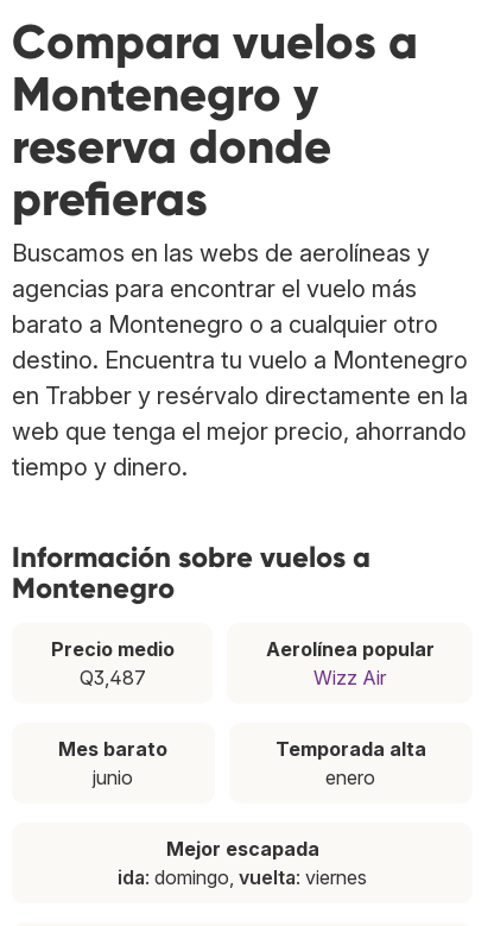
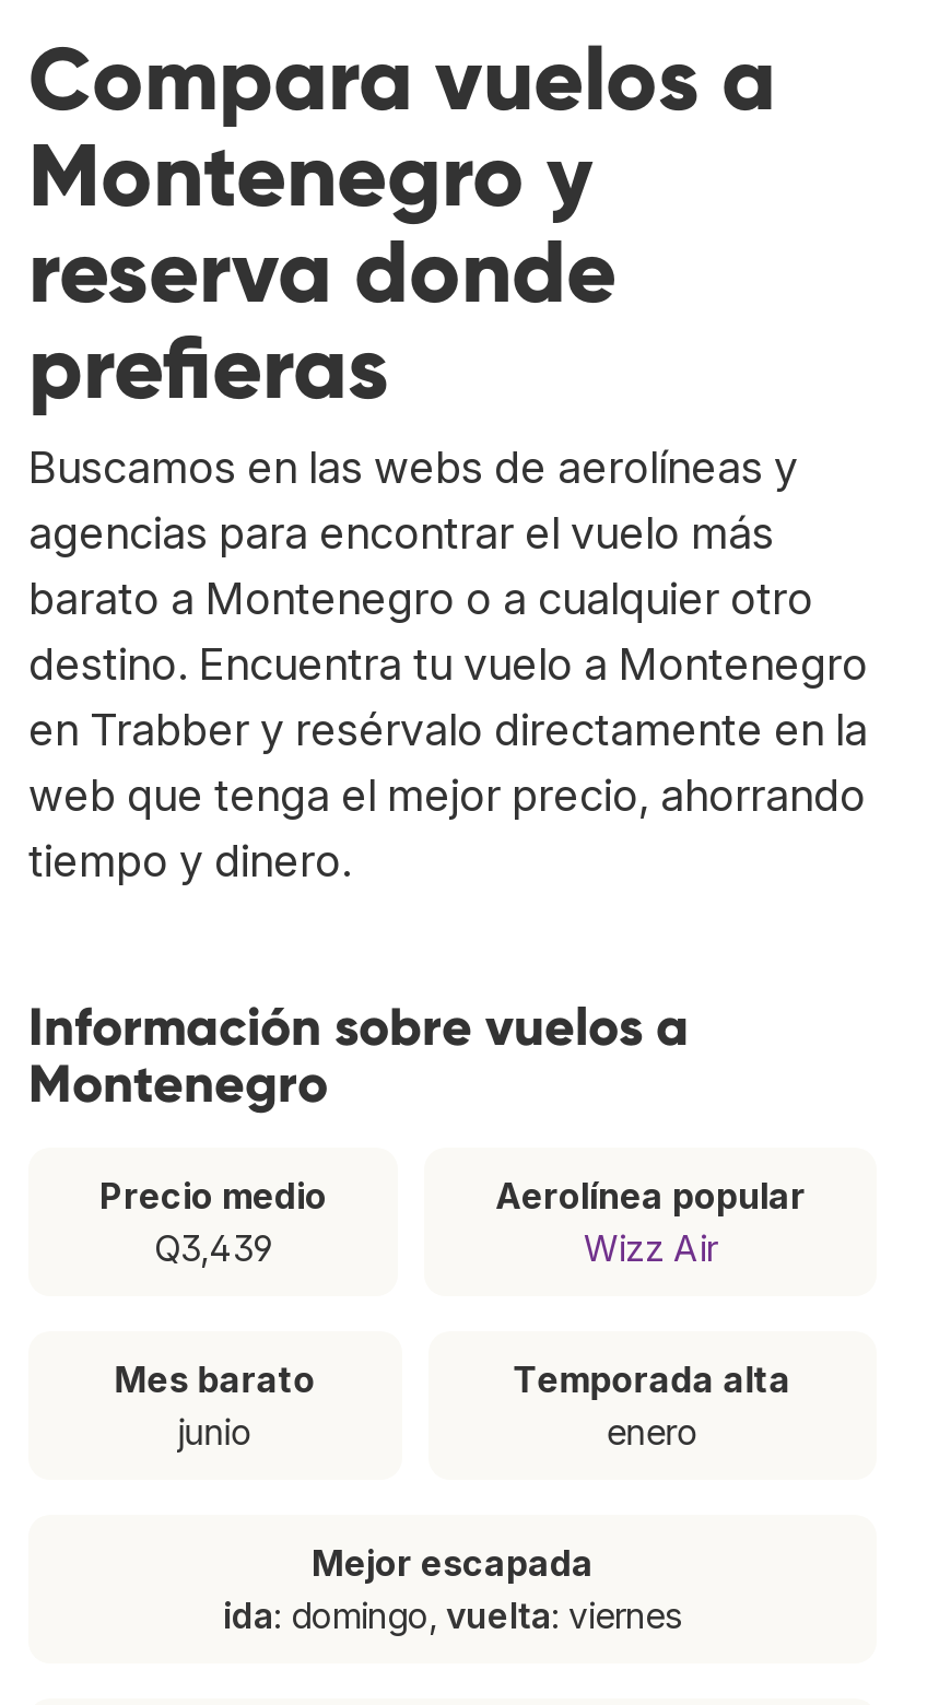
[79,665,145,689] Q3,487 -> [154,1226,272,1269] Q3,439

